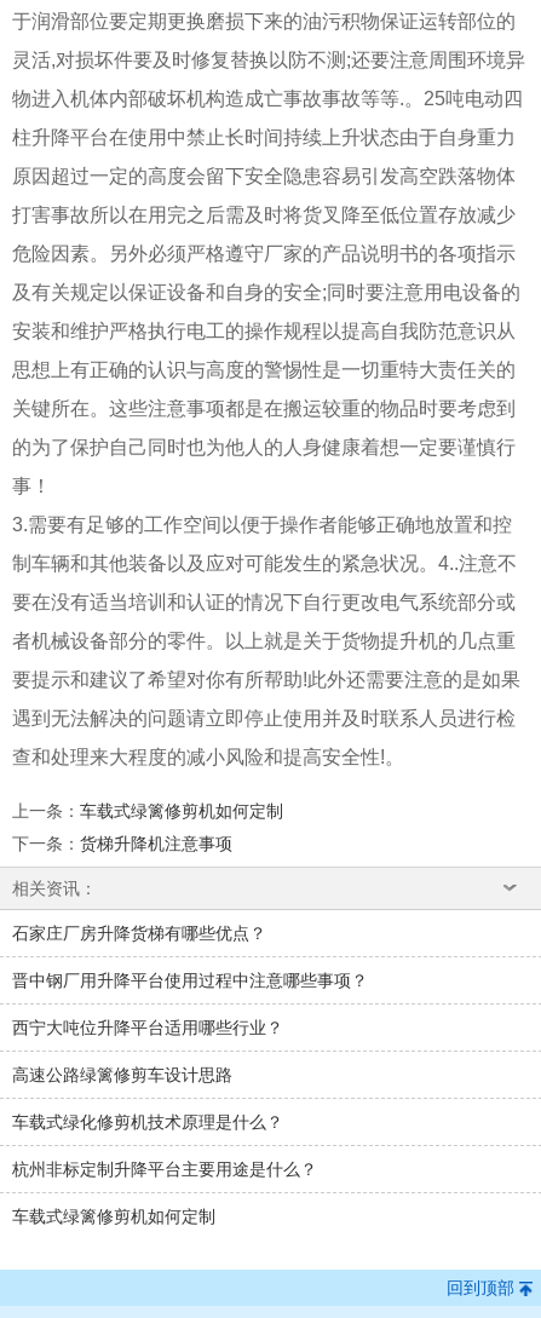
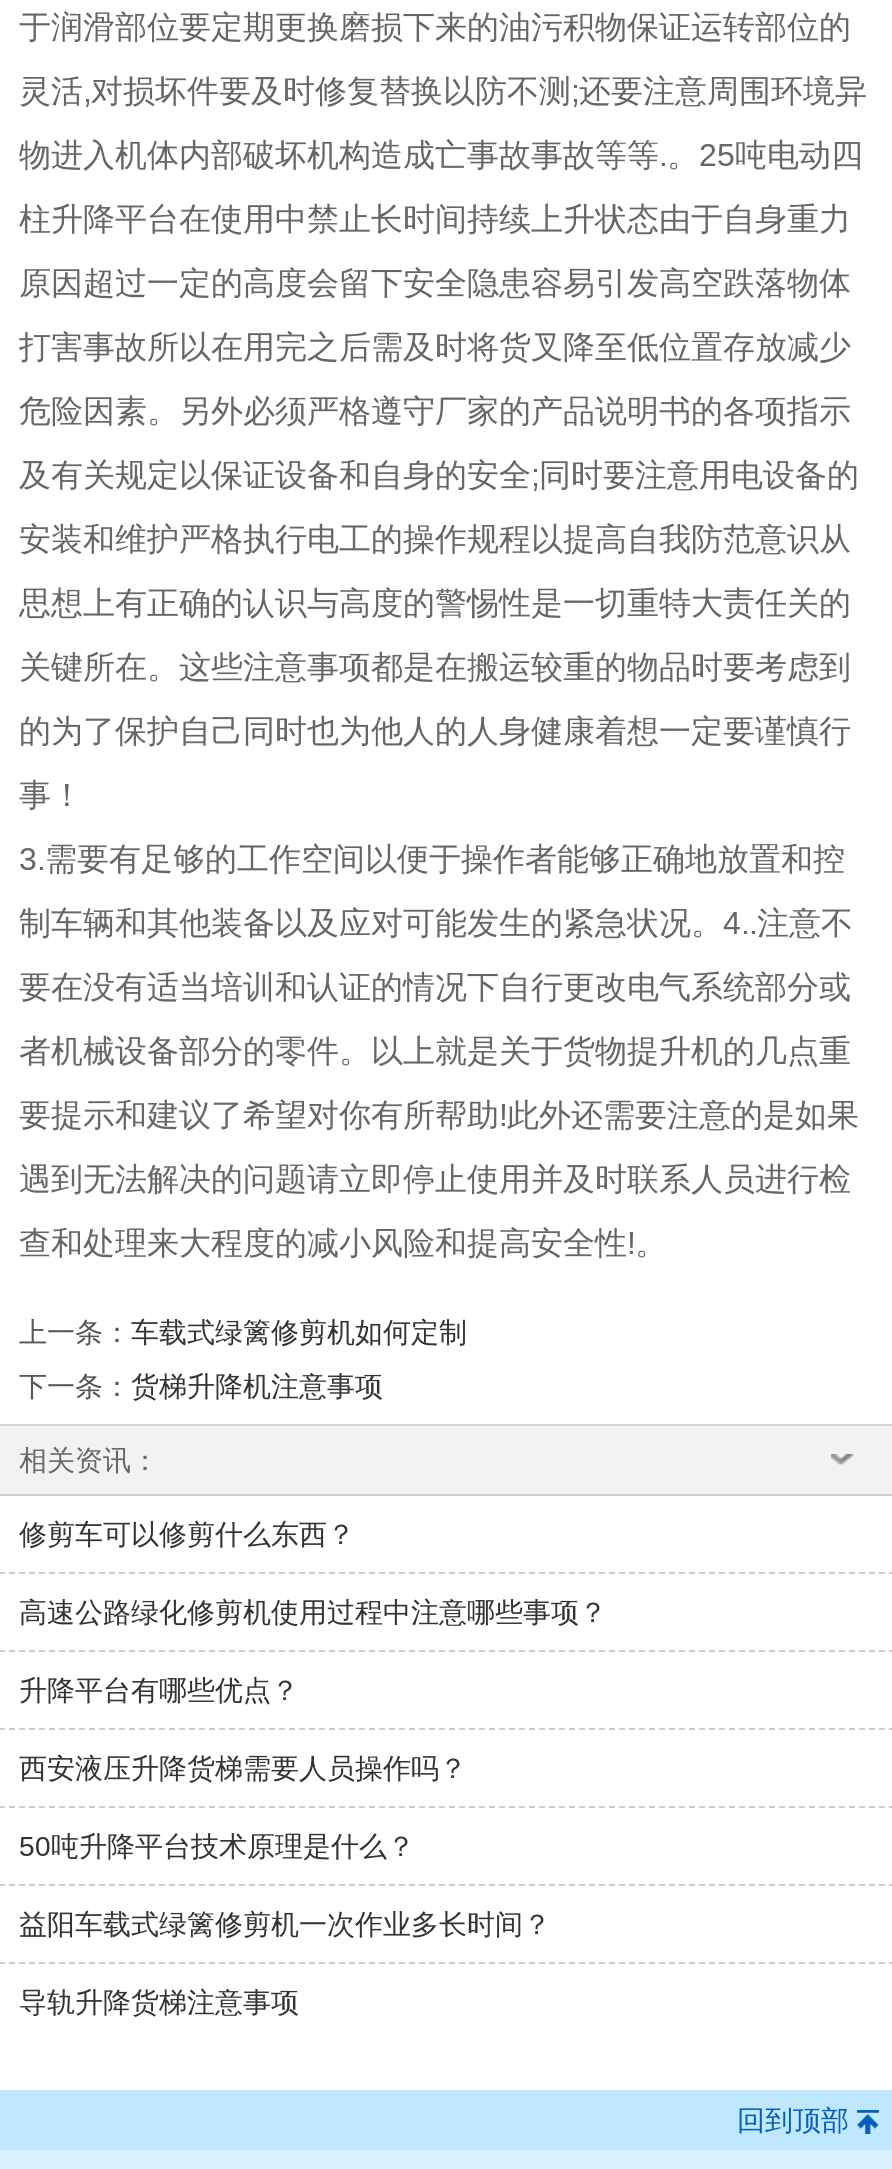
[12,923,266,943] 石家庄厂房升降货梯有哪些优点？ -> [19,1518,355,1550] 修剪车可以修剪什么东西？
[12,971,368,990] 晋中钢厂用升降平台使用过程中注意哪些事项？ -> [19,1596,607,1628] 高速公路绿化修剪机使用过程中注意哪些事项？
[12,1018,283,1037] 西宁大吨位升降平台适用哪些行业？ -> [19,1674,299,1706] 升降平台有哪些优点？
[12,1065,232,1084] 高速公路绿篱修剪车设计思路 -> [19,1752,467,1784] 西安液压升降货梯需要人员操作吗？
[12,1112,283,1132] 车载式绿化修剪机技术原理是什么？ -> [19,1830,415,1862] 50吨升降平台技术原理是什么？
[12,1159,317,1179] 杭州非标定制升降平台主要用途是什么？ -> [19,1908,551,1940] 益阳车载式绿篱修剪机一次作业多长时间？
[12,1207,215,1226] 车载式绿篱修剪机如何定制 -> [19,1986,299,2018] 导轨升降货梯注意事项

